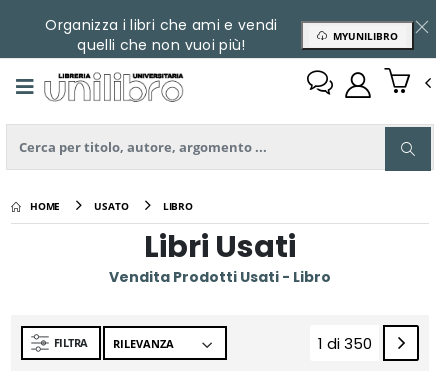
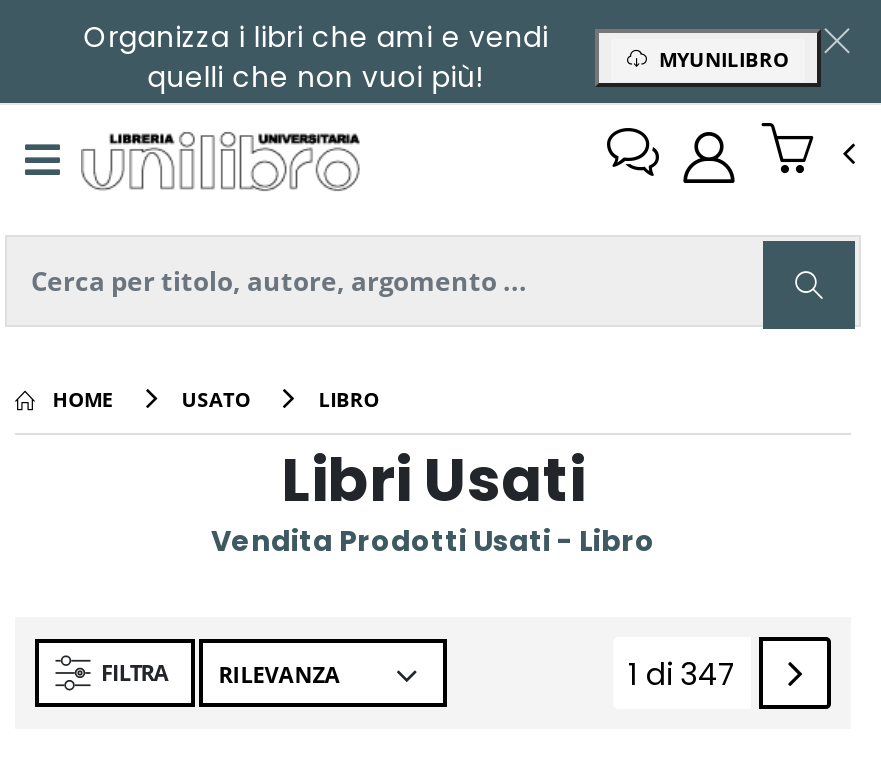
[317,332,371,353] 1 di 350 -> [628,652,736,694] 1 di 347

